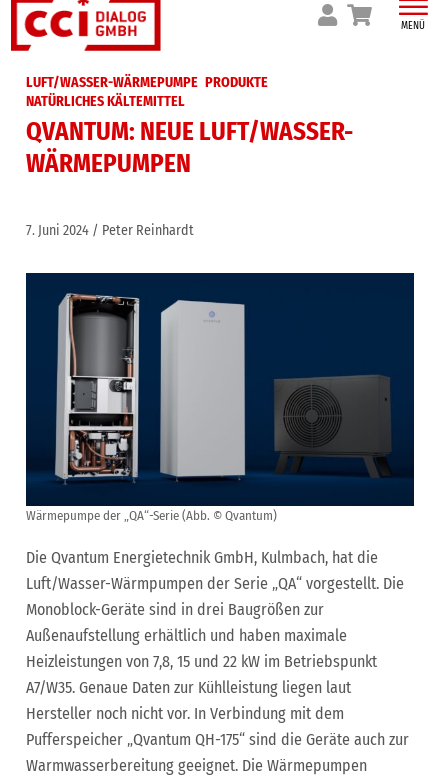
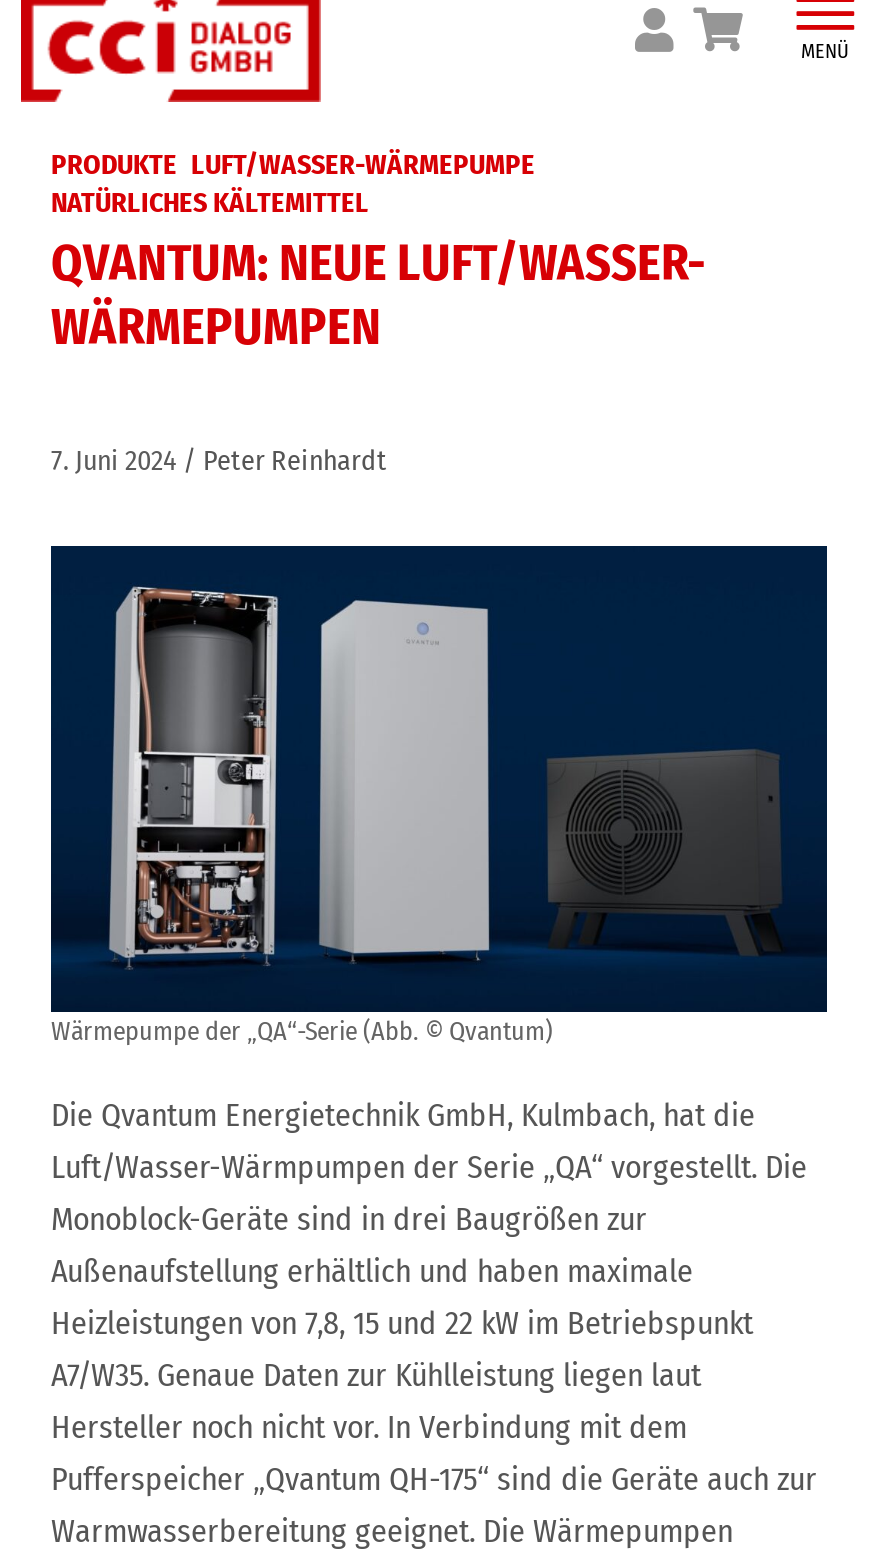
[26,74,268,91] LUFT/WASSER-WÄRMEPUMPE PRODUKTE -> [51,148,535,182] PRODUKTE LUFT/WASSER-WÄRMEPUMPE

